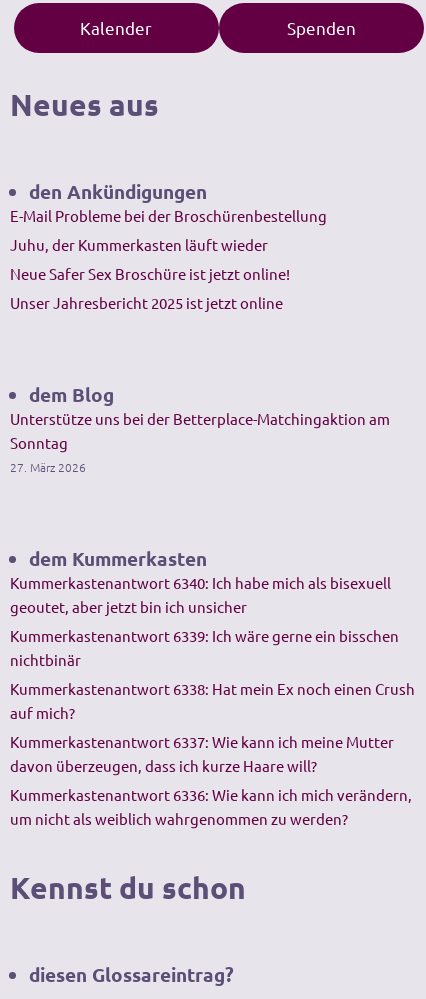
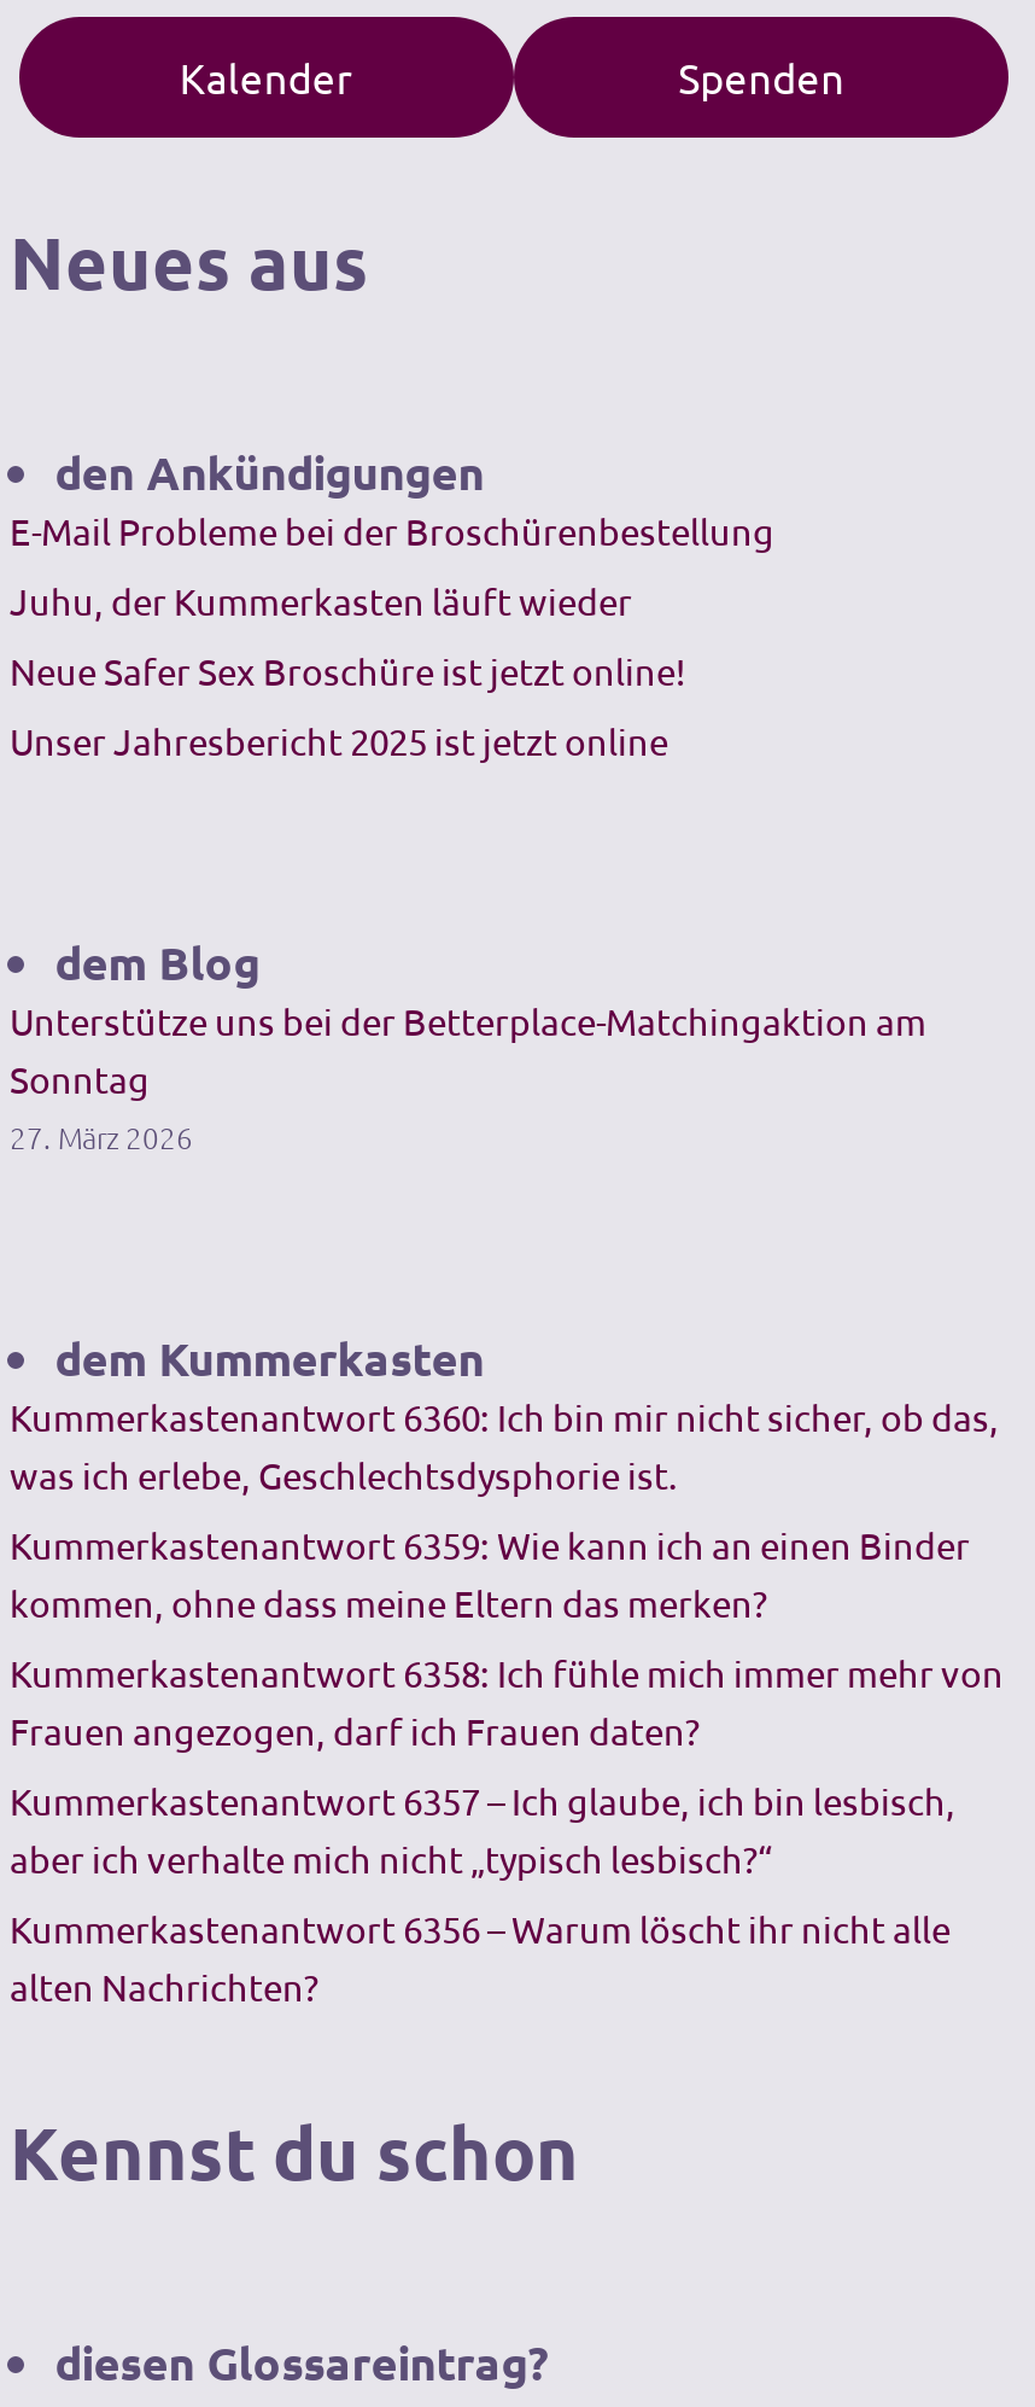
[10,573,391,616] Kummerkastenantwort 6340: Ich habe mich als bisexuell | geoutet, aber jetzt bin ich unsicher -> [10,1394,999,1498] Kummerkastenantwort 6360: Ich bin mir nicht sicher, ob das, | was ich erlebe, Geschlechtsdysphorie ist.
[10,626,399,669] Kummerkastenantwort 6339: Ich wäre gerne ein bisschen | nichtbinär -> [10,1522,970,1626] Kummerkastenantwort 6359: Wie kann ich an einen Binder | kommen, ohne dass meine Eltern das merken?
[10,679,415,722] Kummerkastenantwort 6338: Hat mein Ex noch einen Crush | auf mich? -> [10,1650,1004,1753] Kummerkastenantwort 6358: Ich fühle mich immer mehr von | Frauen angezogen, darf ich Frauen daten?
[10,732,394,775] Kummerkastenantwort 6337: Wie kann ich meine Mutter | davon überzeugen, dass ich kurze Haare will? -> [10,1778,955,1881] Kummerkastenantwort 6357 – Ich glaube, ich bin lesbisch, | aber ich verhalte mich nicht „typisch lesbisch?“
[10,785,412,828] Kummerkastenantwort 6336: Wie kann ich mich verändern, | um nicht als weiblich wahrgenommen zu werden? -> [10,1906,951,2009] Kummerkastenantwort 6356 – Warum löscht ihr nicht alle | alten Nachrichten?

